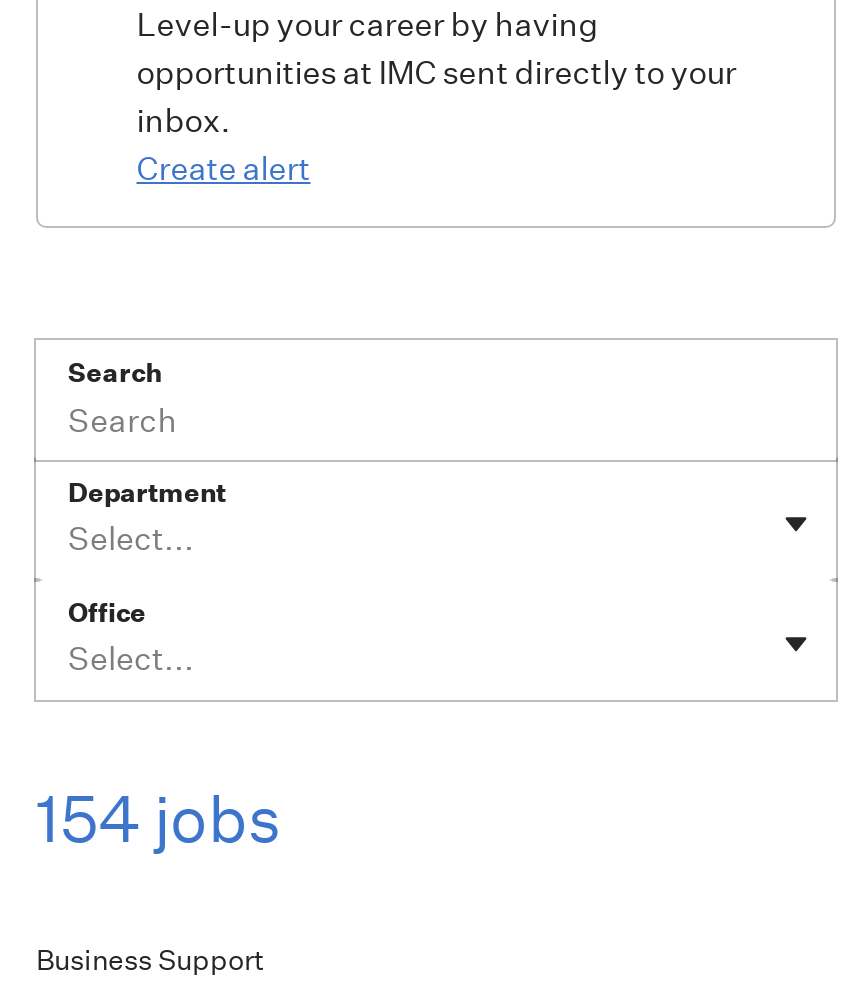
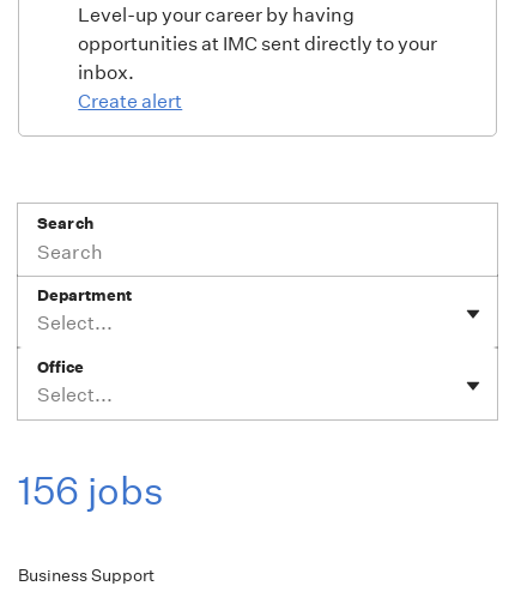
[36,780,282,858] 154 jobs -> [18,467,164,514] 156 jobs

